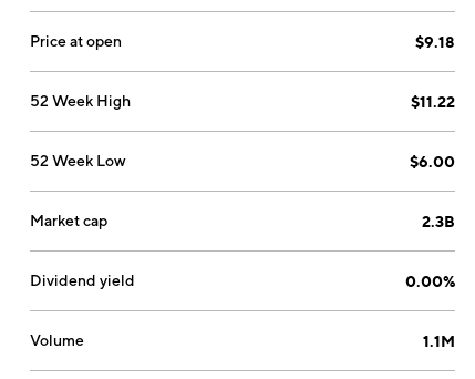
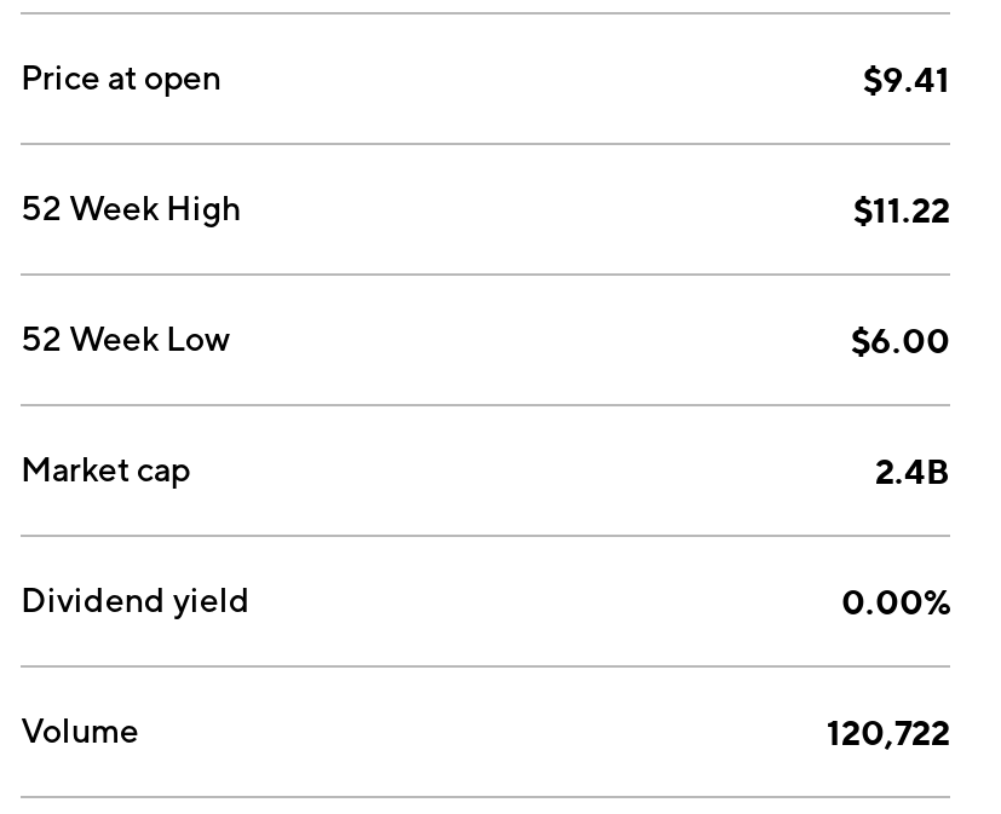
[415,32,455,51] $9.18 -> [863,58,950,99] $9.41
[422,212,455,231] 2.3B -> [875,450,950,491] 2.4B
[423,331,455,350] 1.1M -> [827,711,950,752] 120,722

